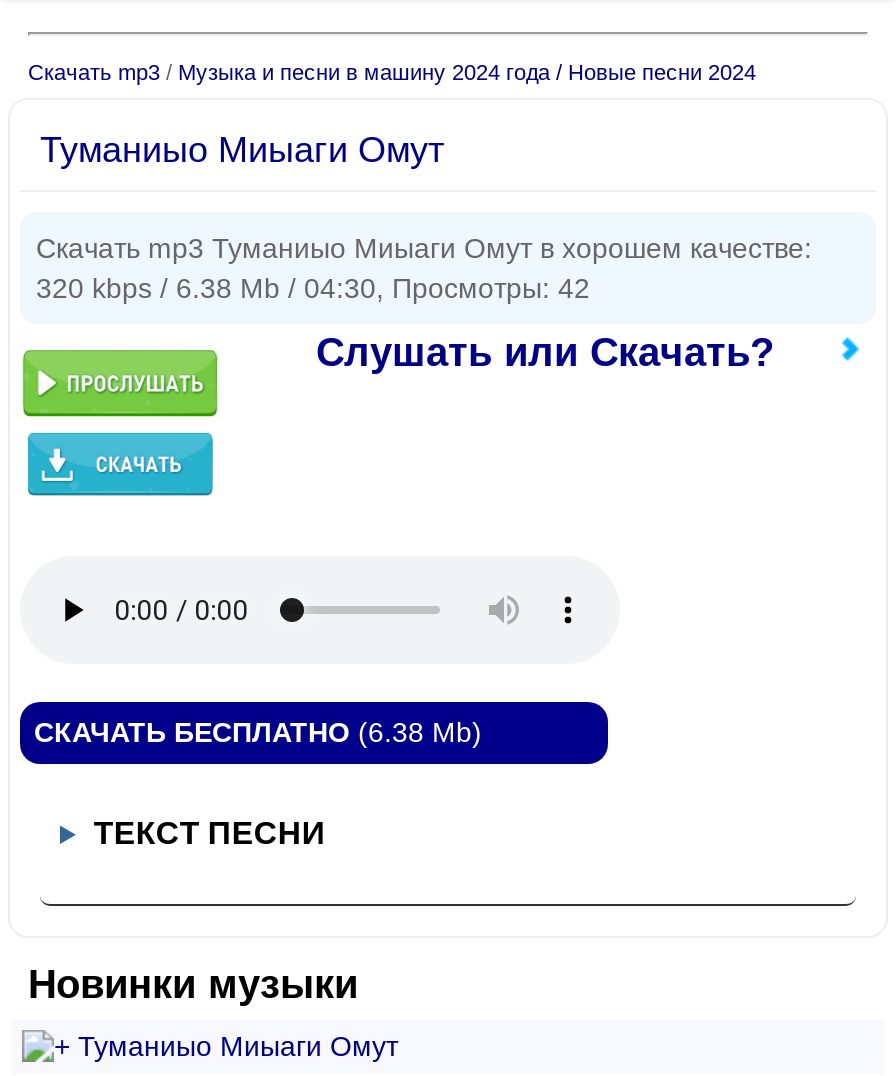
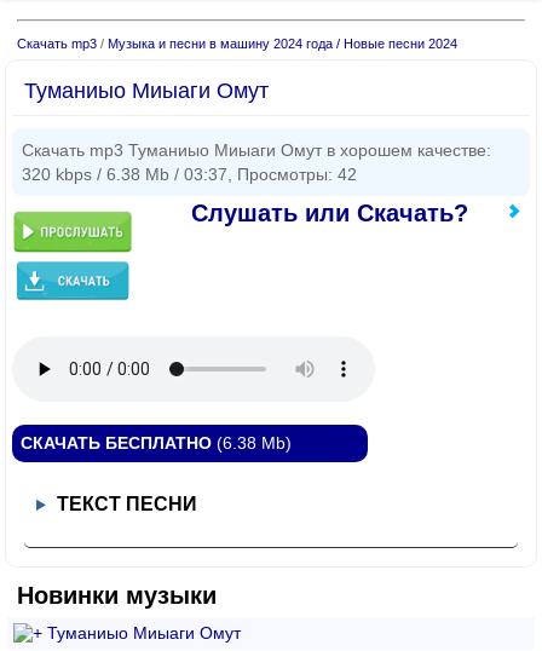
[36,272,590,304] 320 kbps / 6.38 Mb / 04:30, Просмотры: 42 -> [22,165,357,184] 320 kbps / 6.38 Mb / 03:37, Просмотры: 42

